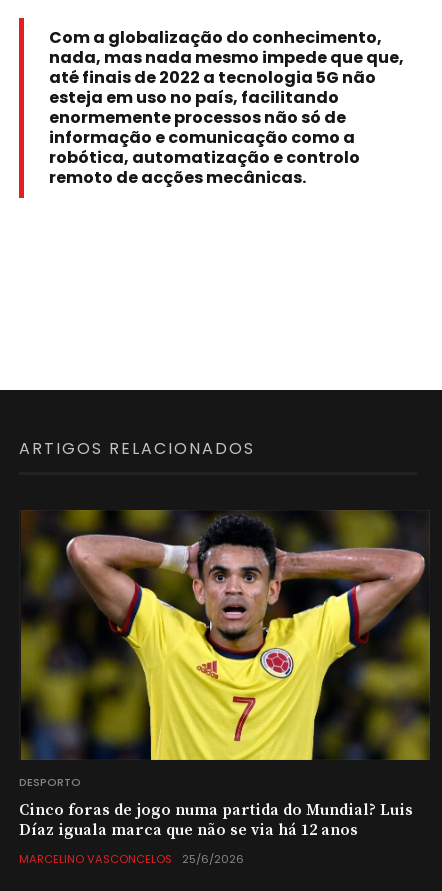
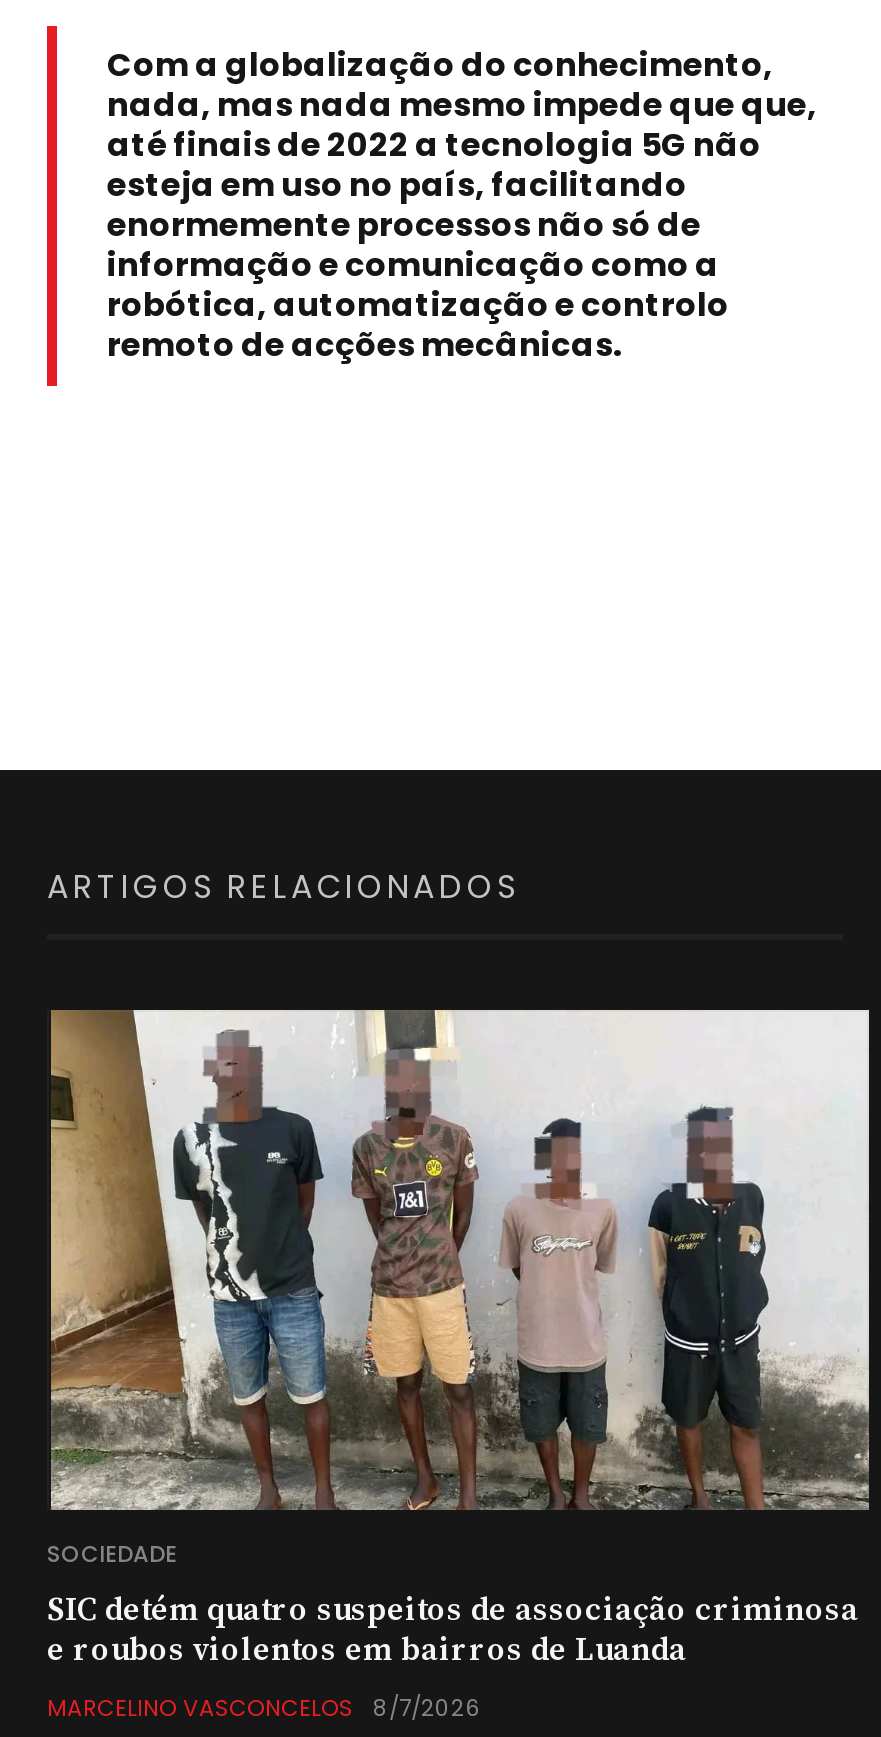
[19,510,430,789] [image] | DESPORTO -> [47,1008,871,1569] [image] | SOCIEDADE
[19,799,413,839] Cinco foras de jogo numa partida do Mundial? Luis | Díaz iguala marca que não se via há 12 anos -> [47,1589,859,1669] SIC detém quatro suspeitos de associação criminosa | e roubos violentos em bairros de Luanda
[19,850,244,866] MARCELINO VASCONCELOS 25/6/2026 -> [47,1691,481,1723] MARCELINO VASCONCELOS 8/7/2026

